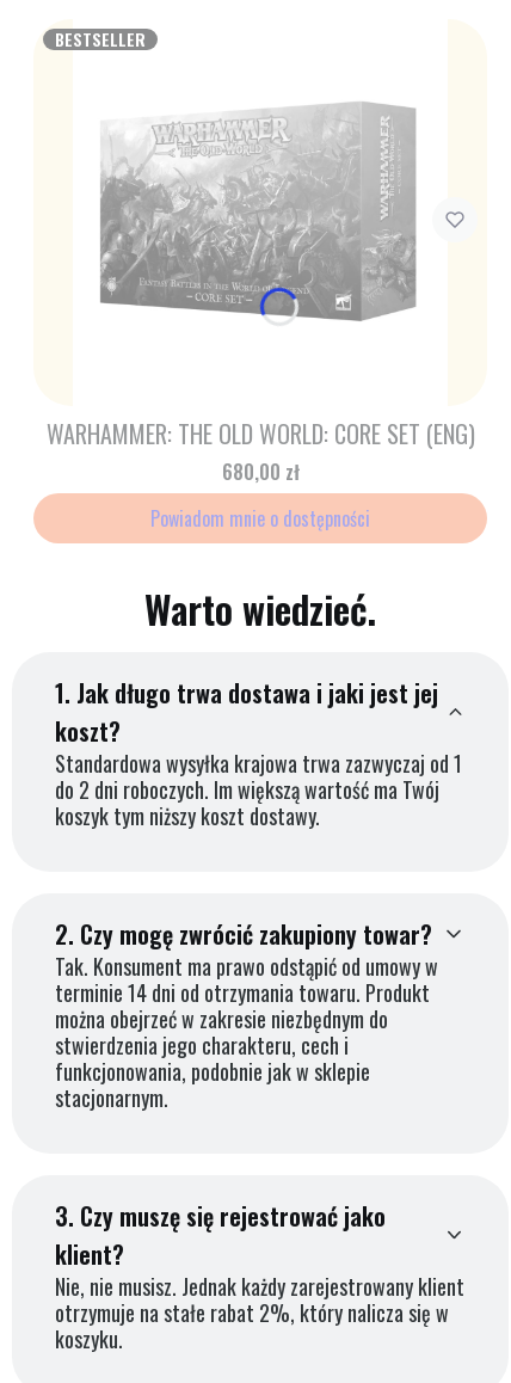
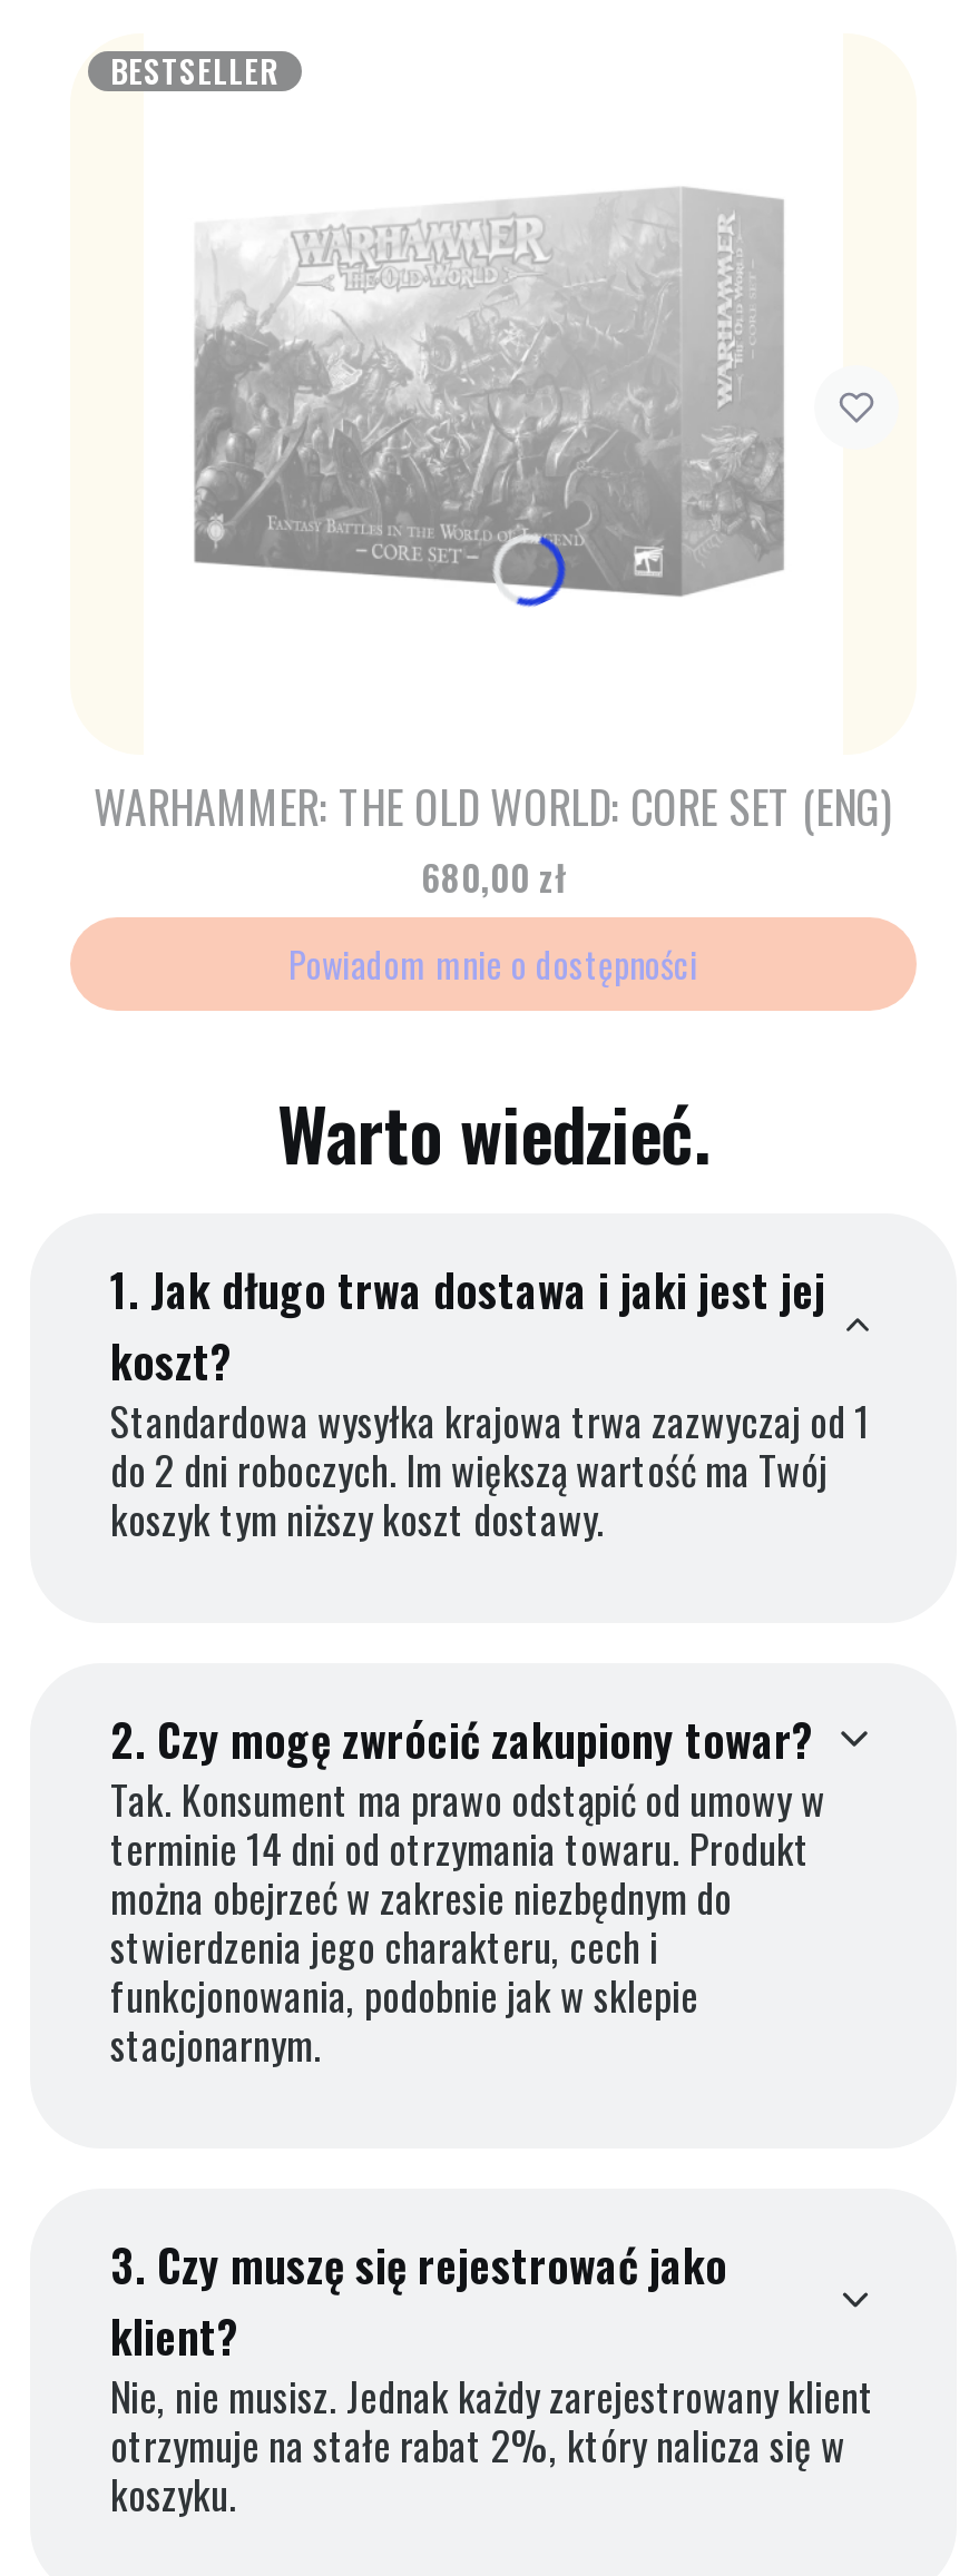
[259,287,300,326] [image] -> [491,532,567,608] [image]

